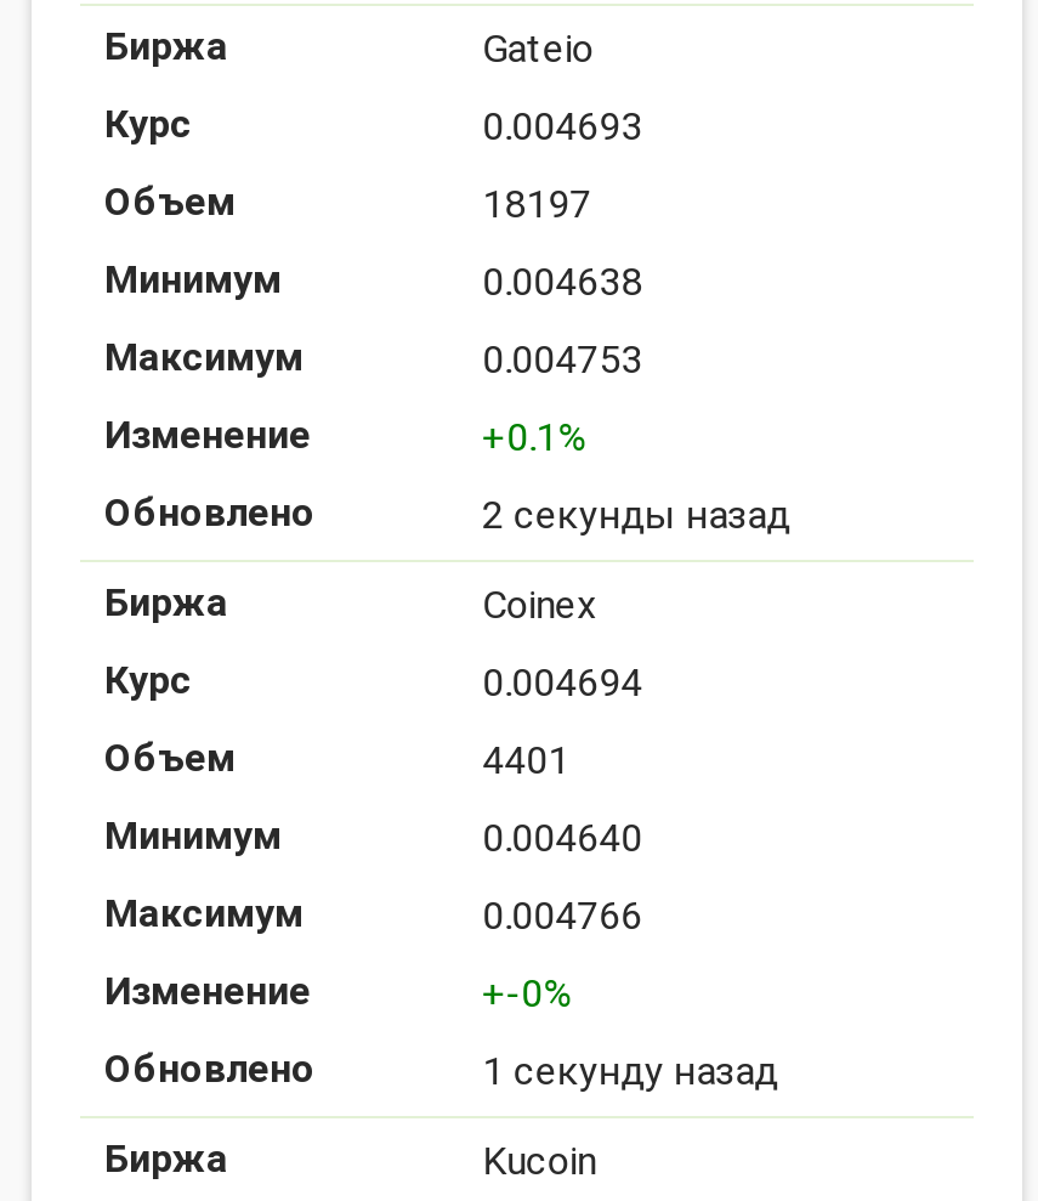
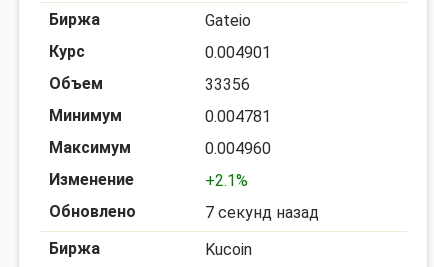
[482,103,791,1094] 0.004693 | 18197 | 0.004638 | 0.004753 | +0.1% | 2 секунды назад | Coinex | 0.004694 | 4401 | 0.004640 | 0.004766 | +-0% | 1 секунду назад -> [205,43,319,222] 0.004901 | 33356 | 0.004781 | 0.004960 | +2.1% | 7 секунд назад

